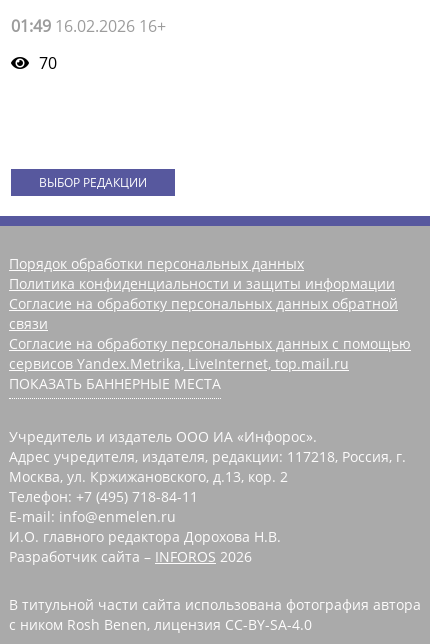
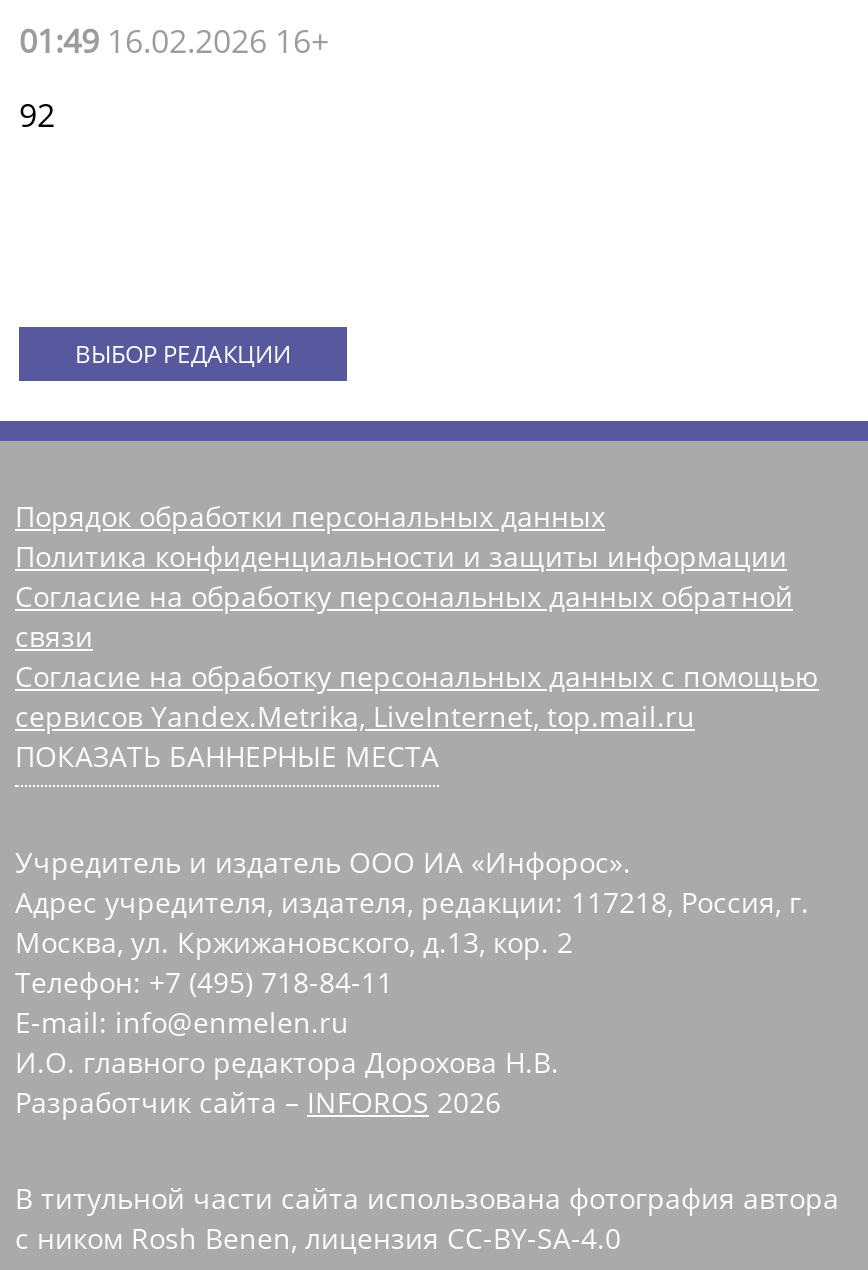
[39,52,57,74] 70 -> [19,93,55,137] 92

